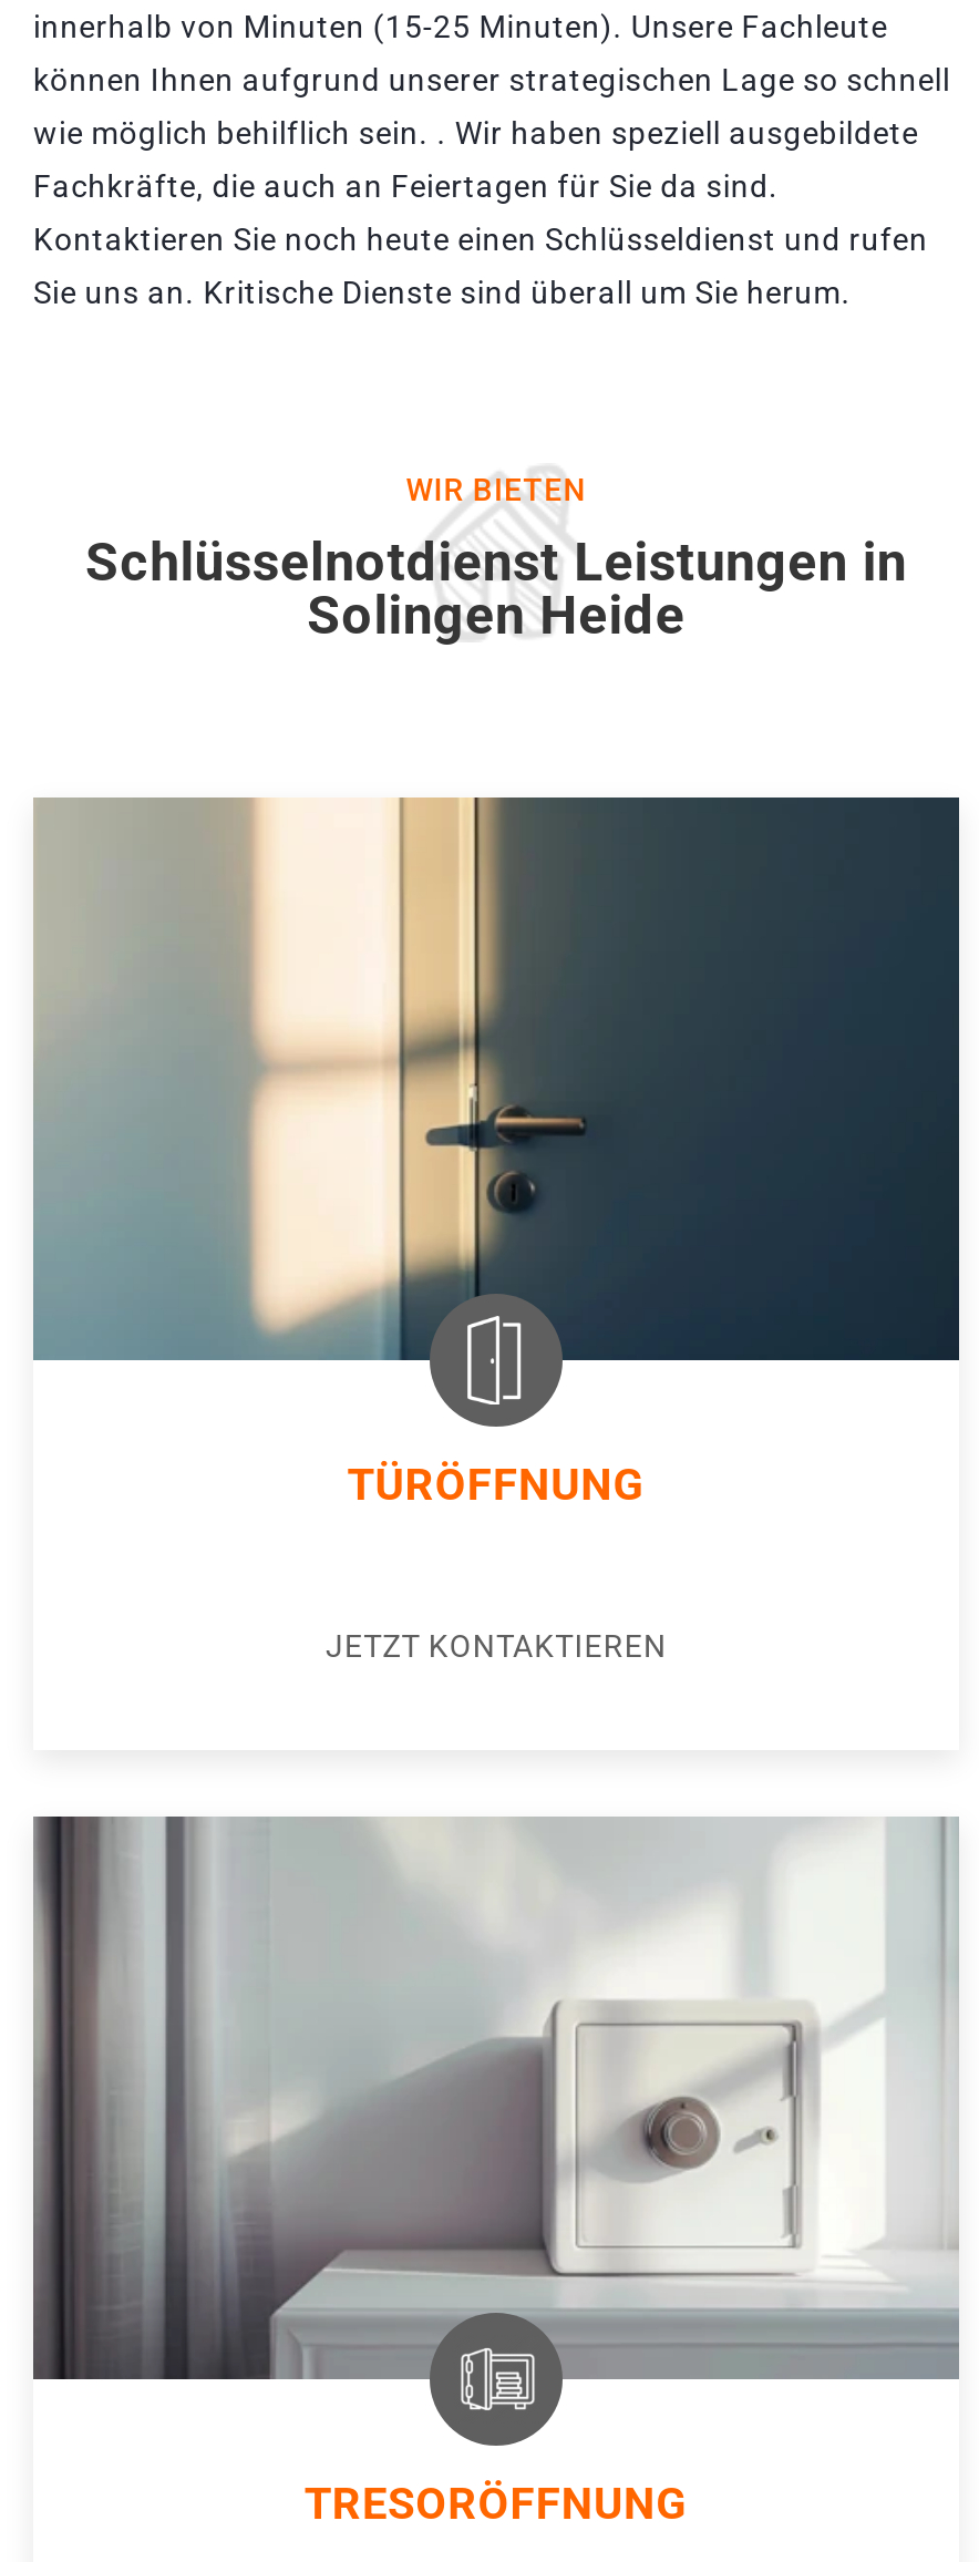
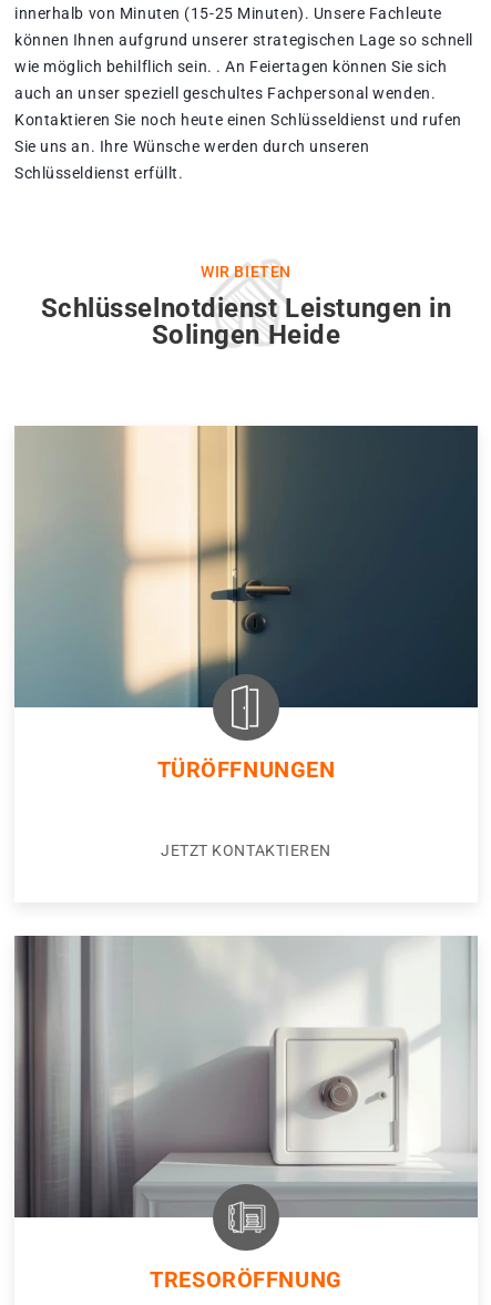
[33,116,919,151] wie möglich behilflich sein. . Wir haben speziell ausgebildete -> [14,58,447,76] wie möglich behilflich sein. . An Feiertagen können Sie sich
[33,169,779,204] Fachkräfte, die auch an Feiertagen für Sie da sind. -> [14,84,436,102] auch an unser speziell geschultes Fachpersonal wenden.
[33,275,851,311] Sie uns an. Kritische Dienste sind überall um Sie herum. -> [14,138,369,182] Sie uns an. Ihre Wünsche werden durch unseren | Schlüsseldienst erfüllt.
[347,1458,645,1511] TÜRÖFFNUNG -> [157,756,335,783] TÜRÖFFNUNGEN

